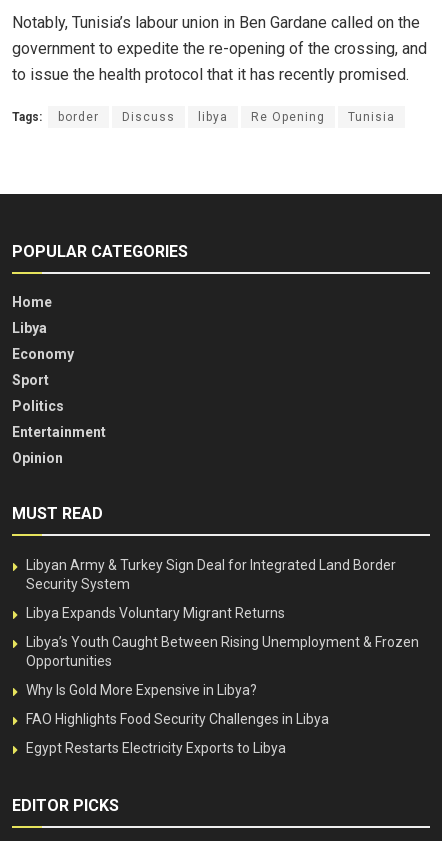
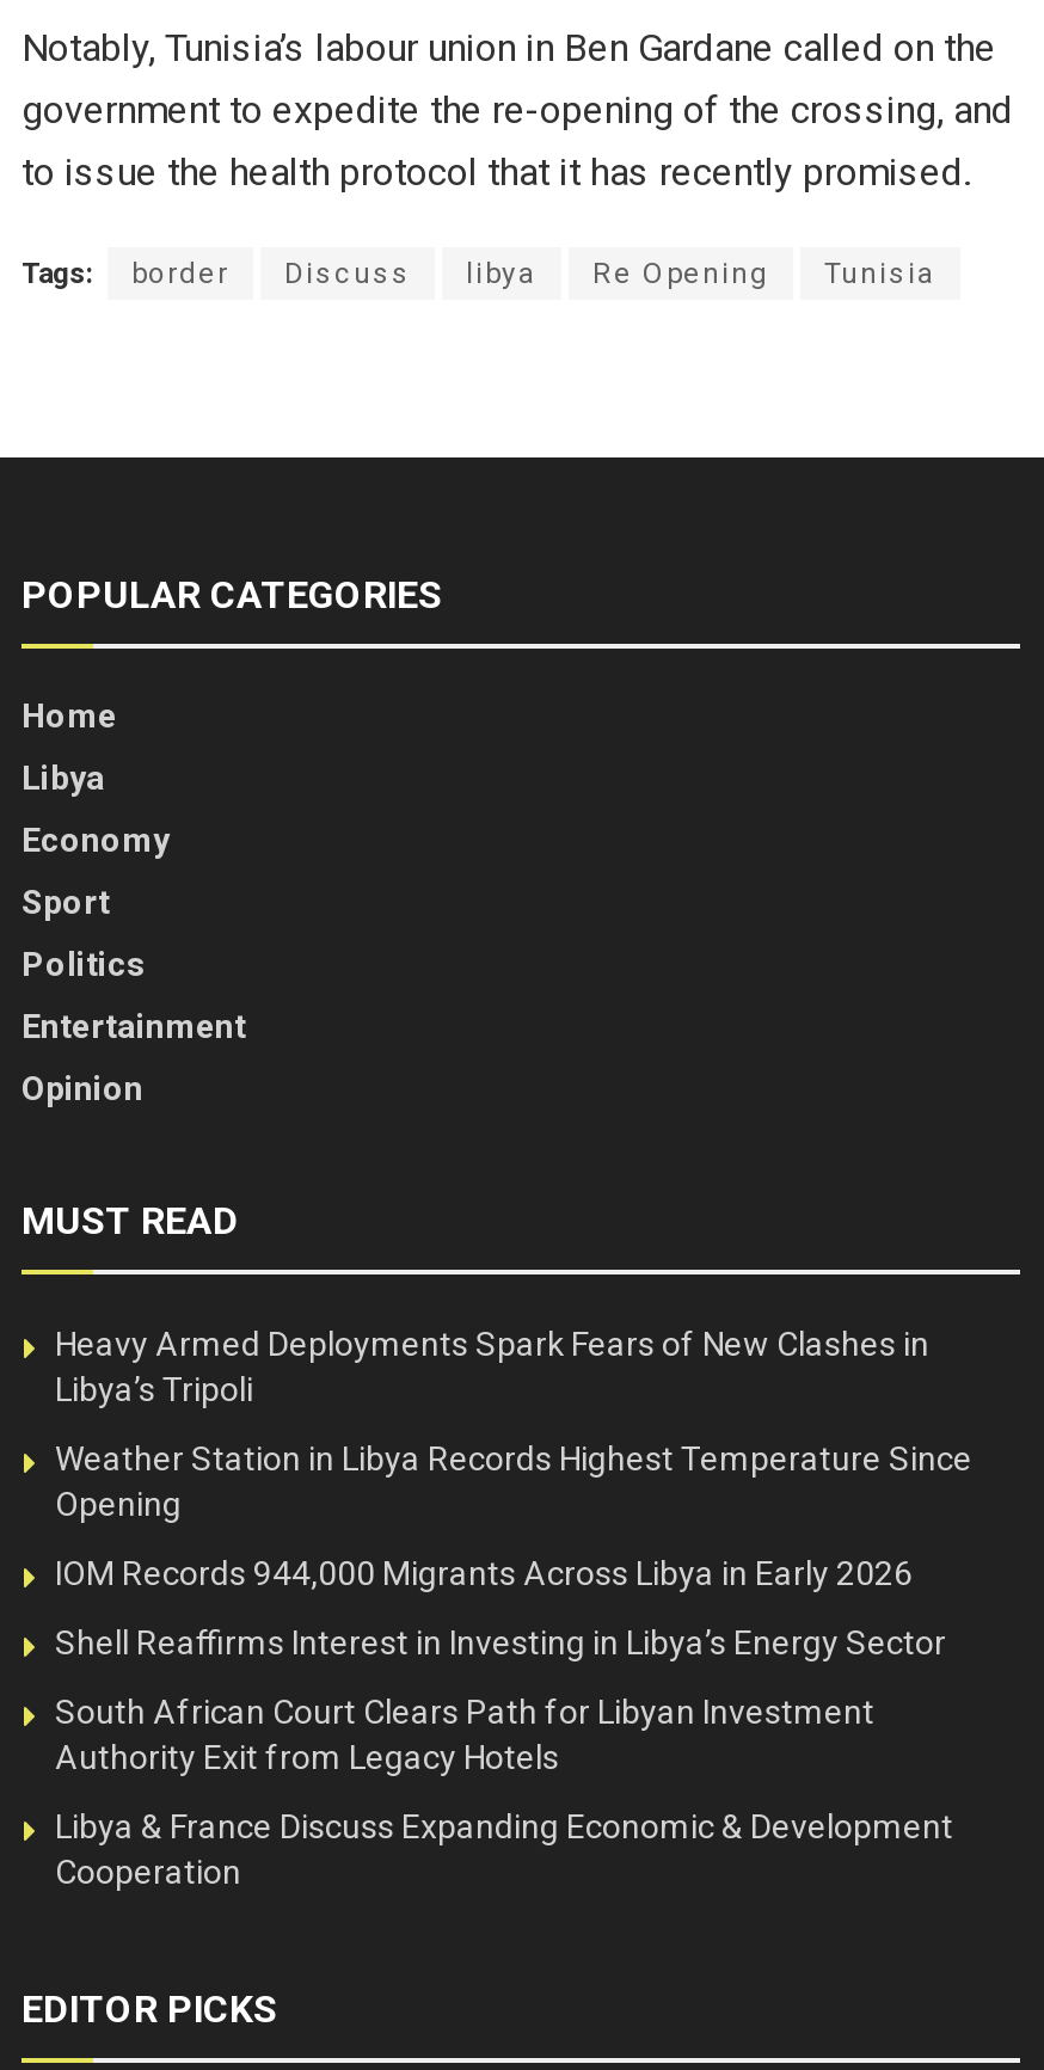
[26,557,396,592] Libyan Army & Turkey Sign Deal for Integrated Land Border | Security System -> [55,1324,929,1408] Heavy Armed Deployments Spark Fears of New Clashes in | Libya’s Tripoli
[26,605,285,621] Libya Expands Voluntary Migrant Returns -> [55,1439,972,1522] Weather Station in Libya Records Highest Temperature Since | Opening
[26,634,419,669] Libya’s Youth Caught Between Rising Unemployment & Frozen | Opportunities -> [55,1554,913,1592] IOM Records 944,000 Migrants Across Libya in Early 2026
[26,682,257,698] Why Is Gold More Expensive in Libya? -> [55,1623,946,1661] Shell Reaffirms Interest in Investing in Libya’s Energy Sector
[26,711,329,727] FAO Highlights Food Security Challenges in Libya -> [55,1692,874,1776] South African Court Clears Path for Libyan Investment | Authority Exit from Legacy Hotels
[26,740,286,756] Egypt Restarts Electricity Exports to Libya -> [55,1807,953,1890] Libya & France Discuss Expanding Economic & Development | Cooperation

